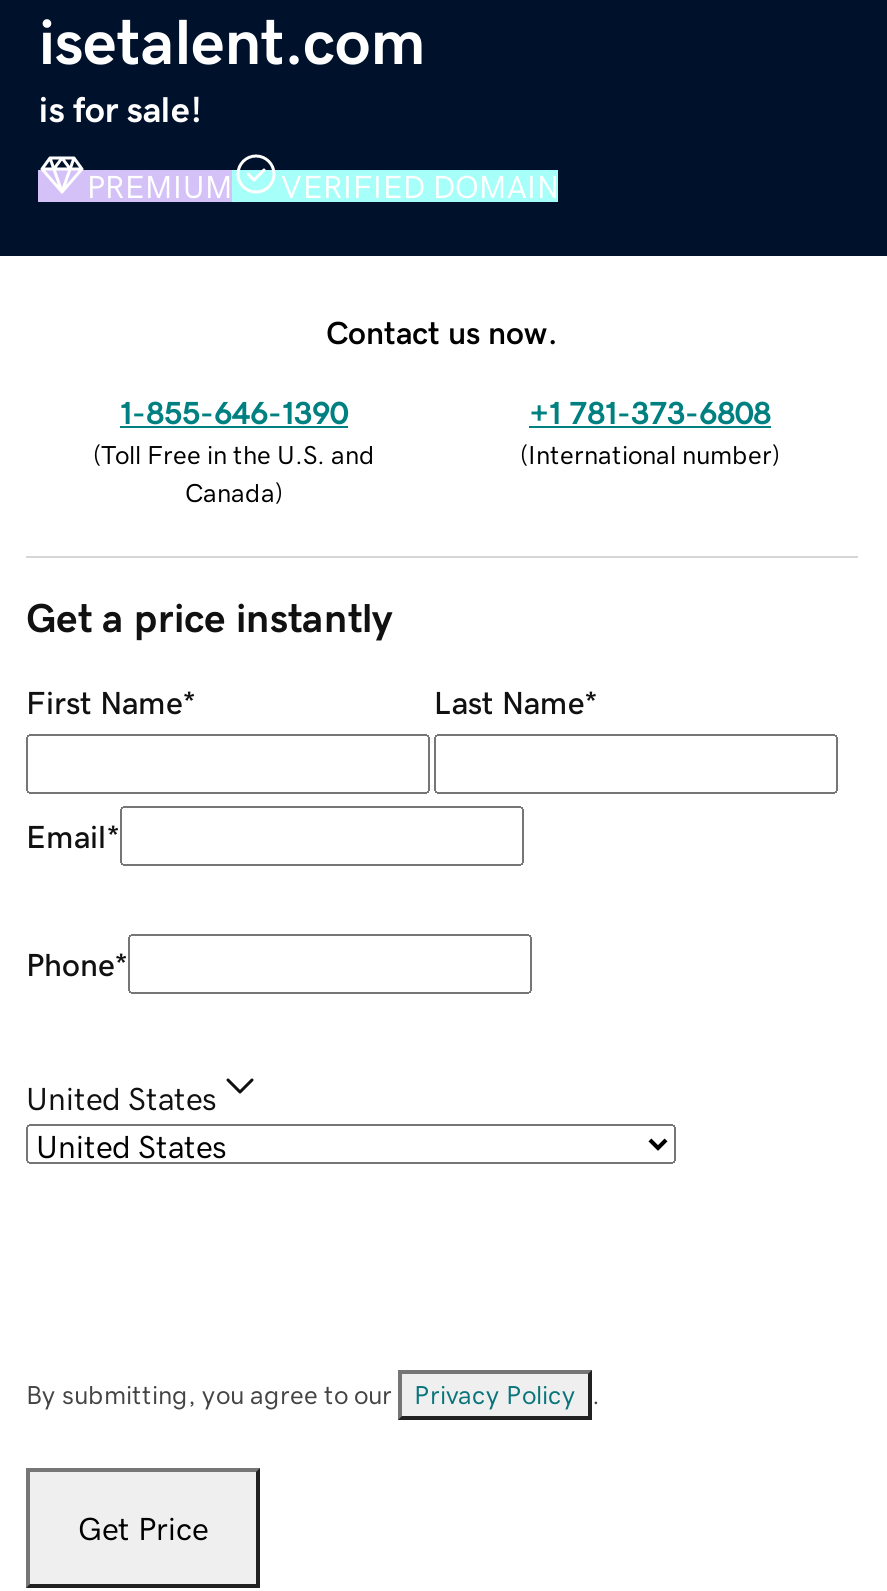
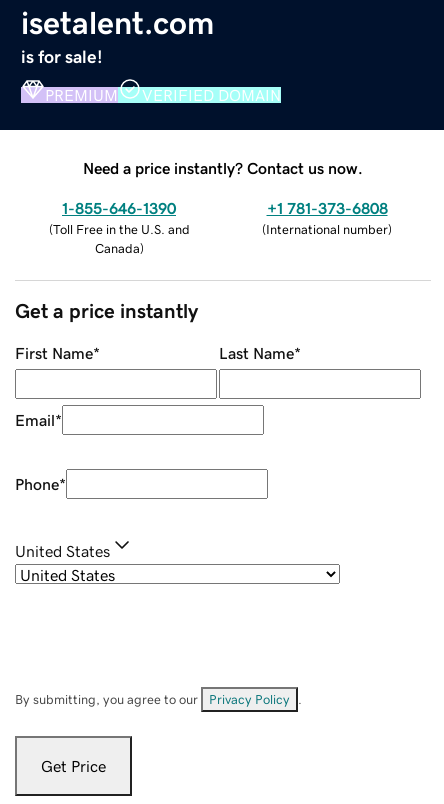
[326,315,558,347] Contact us now. -> [83,160,363,176] Need a price instantly? Contact us now.

